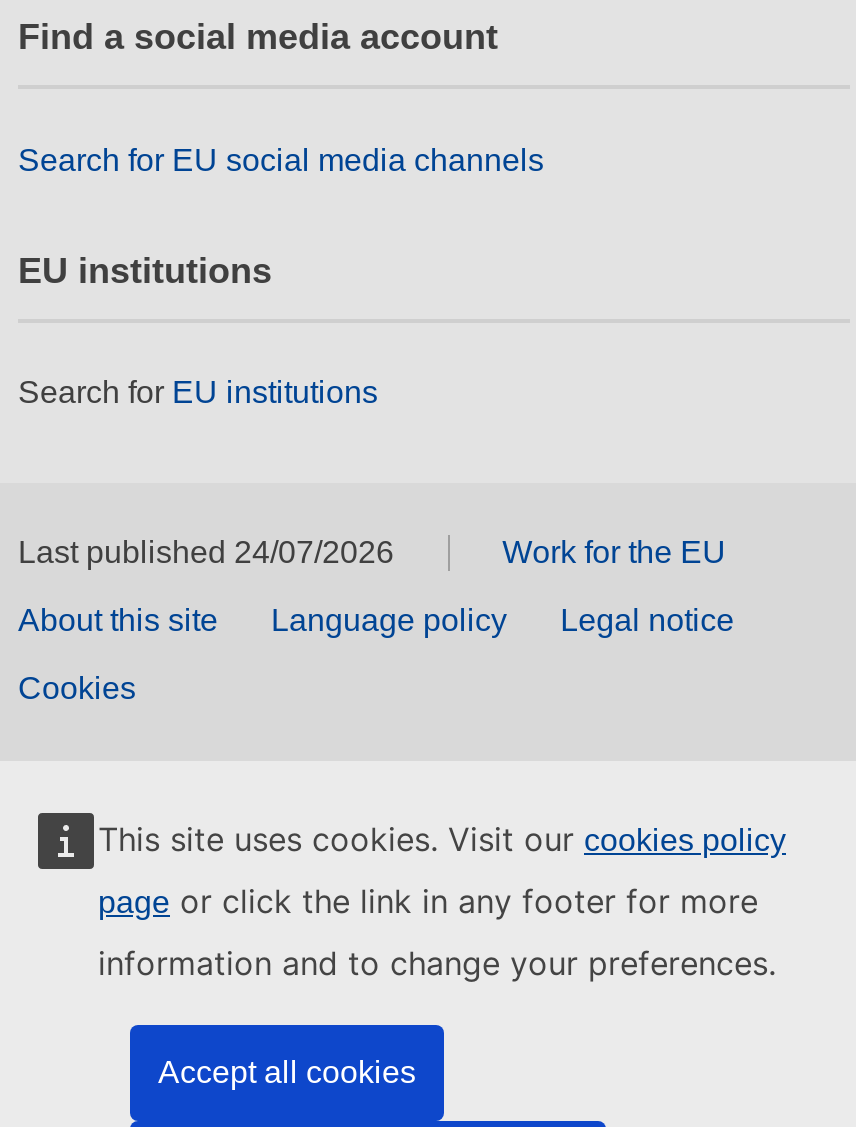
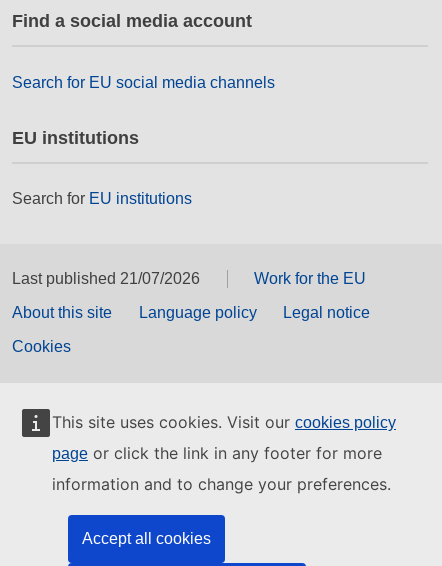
[18,536,394,570] Last published 24/07/2026 -> [12,270,200,287] Last published 21/07/2026

